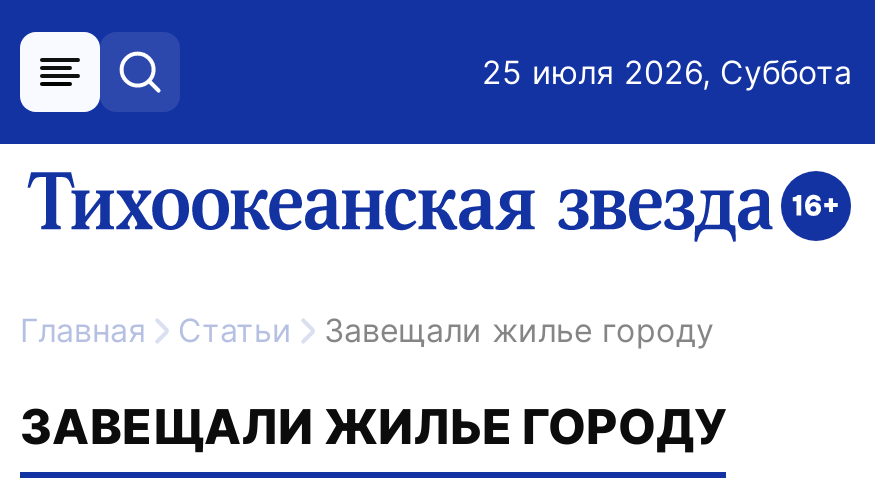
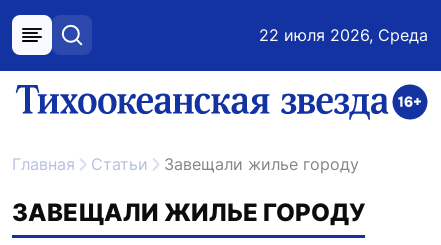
[482,52,852,92] 25 июля 2026, Суббота -> [259,25,428,45] 22 июля 2026, Среда

